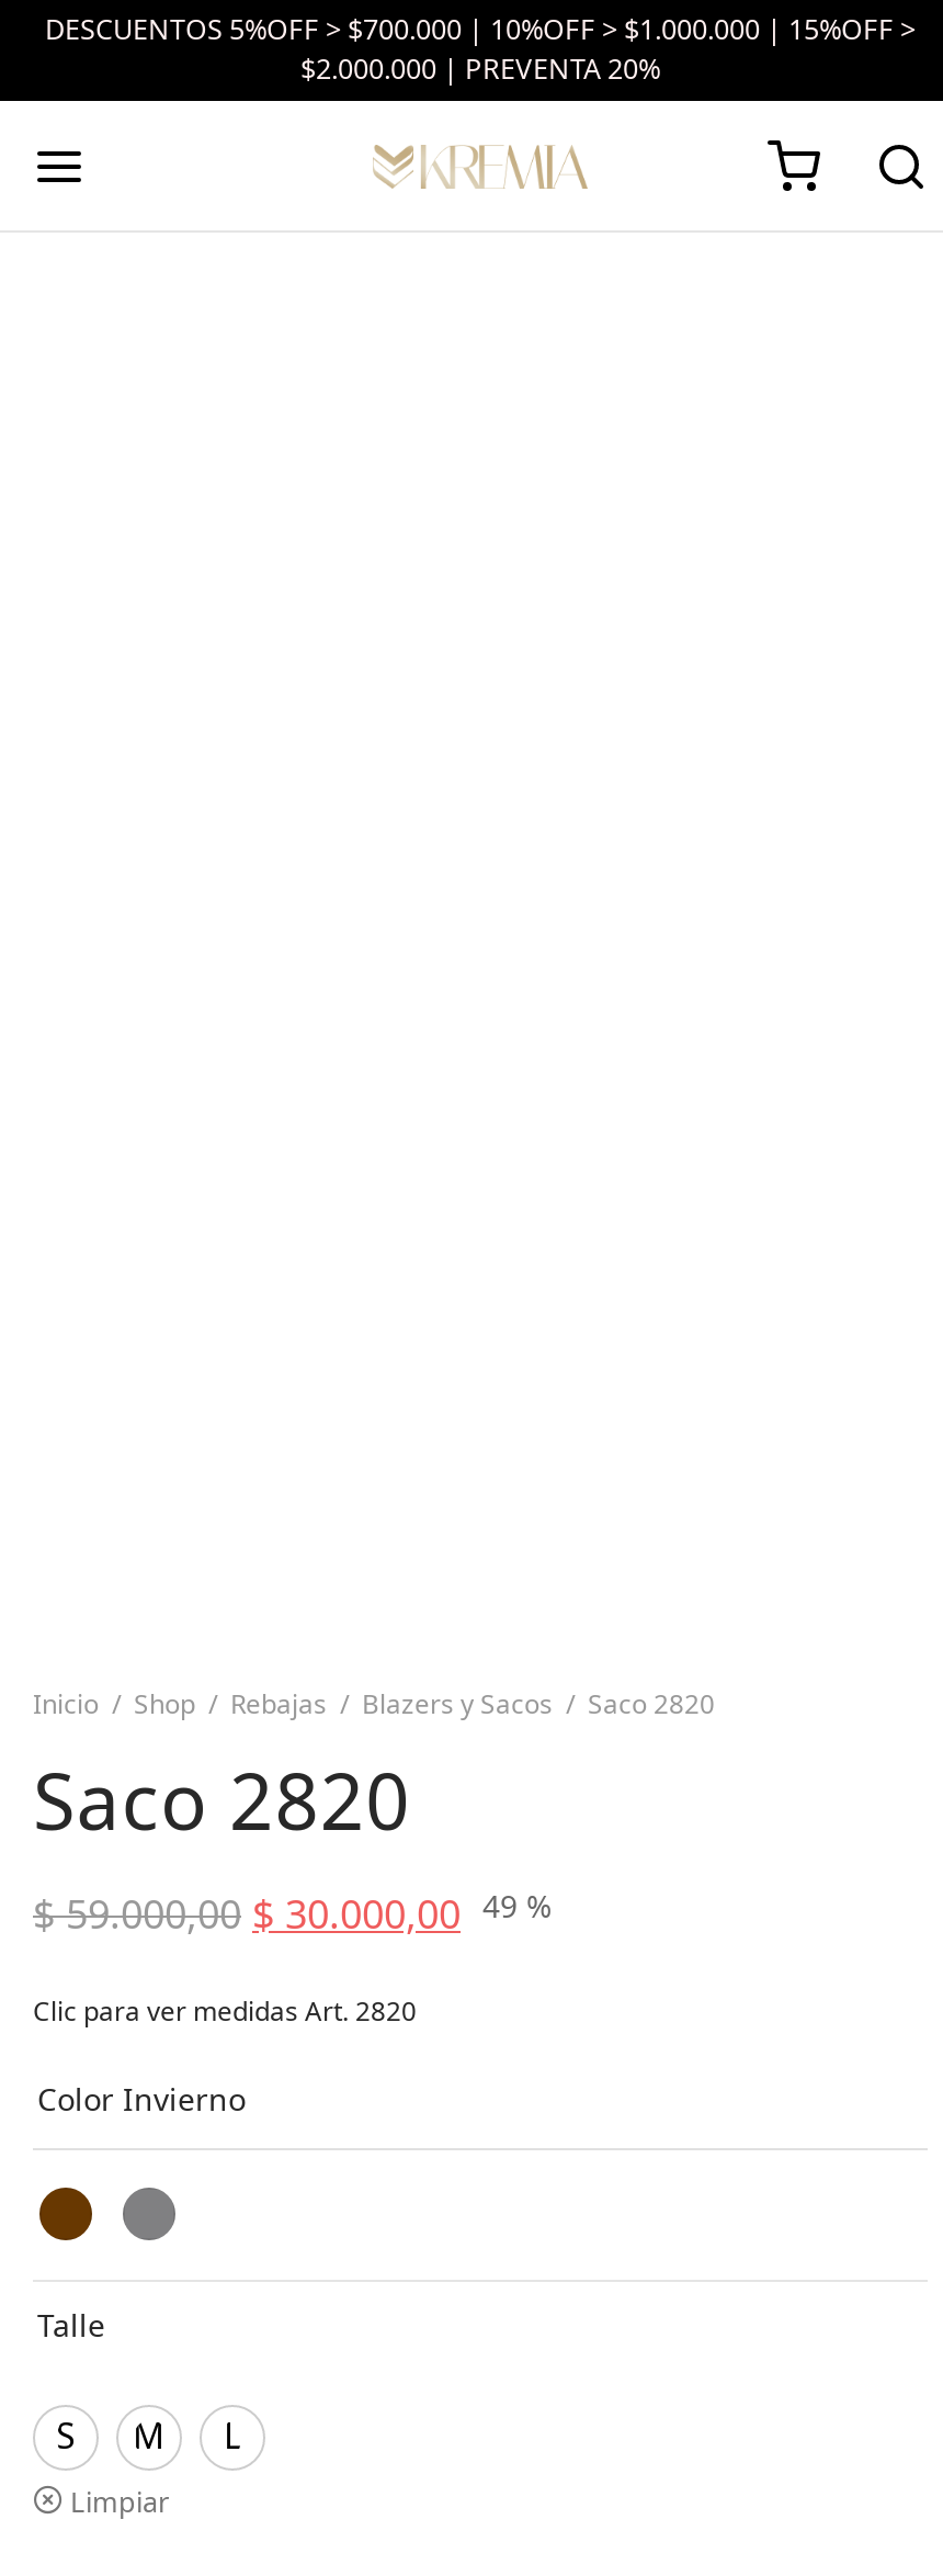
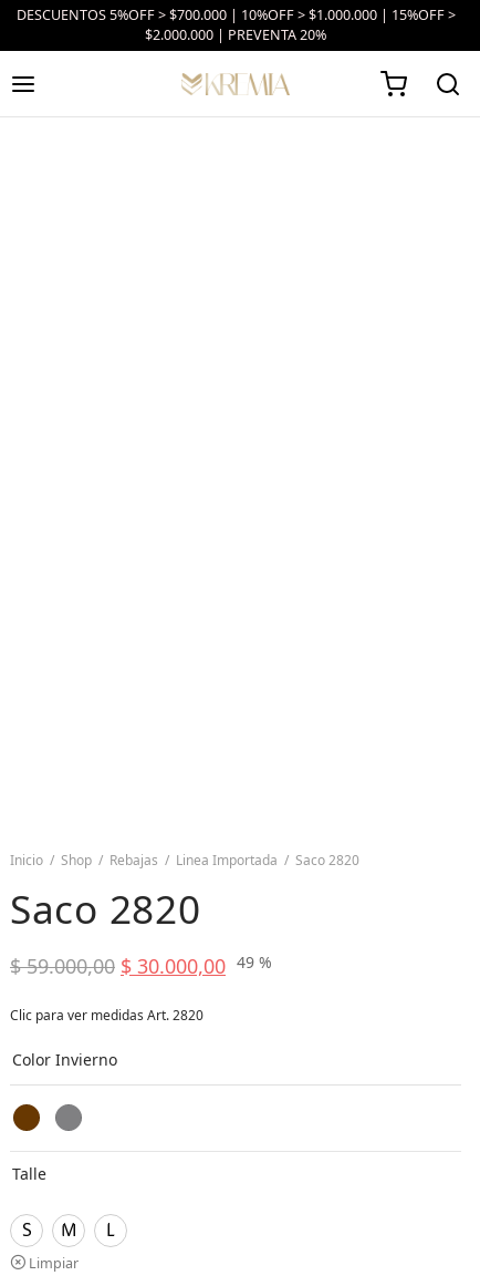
[33,1685,715,1722] Inicio / Shop / Rebajas / Blazers y Sacos / Saco 2820 -> [10,851,359,869] Inicio / Shop / Rebajas / Linea Importada / Saco 2820

